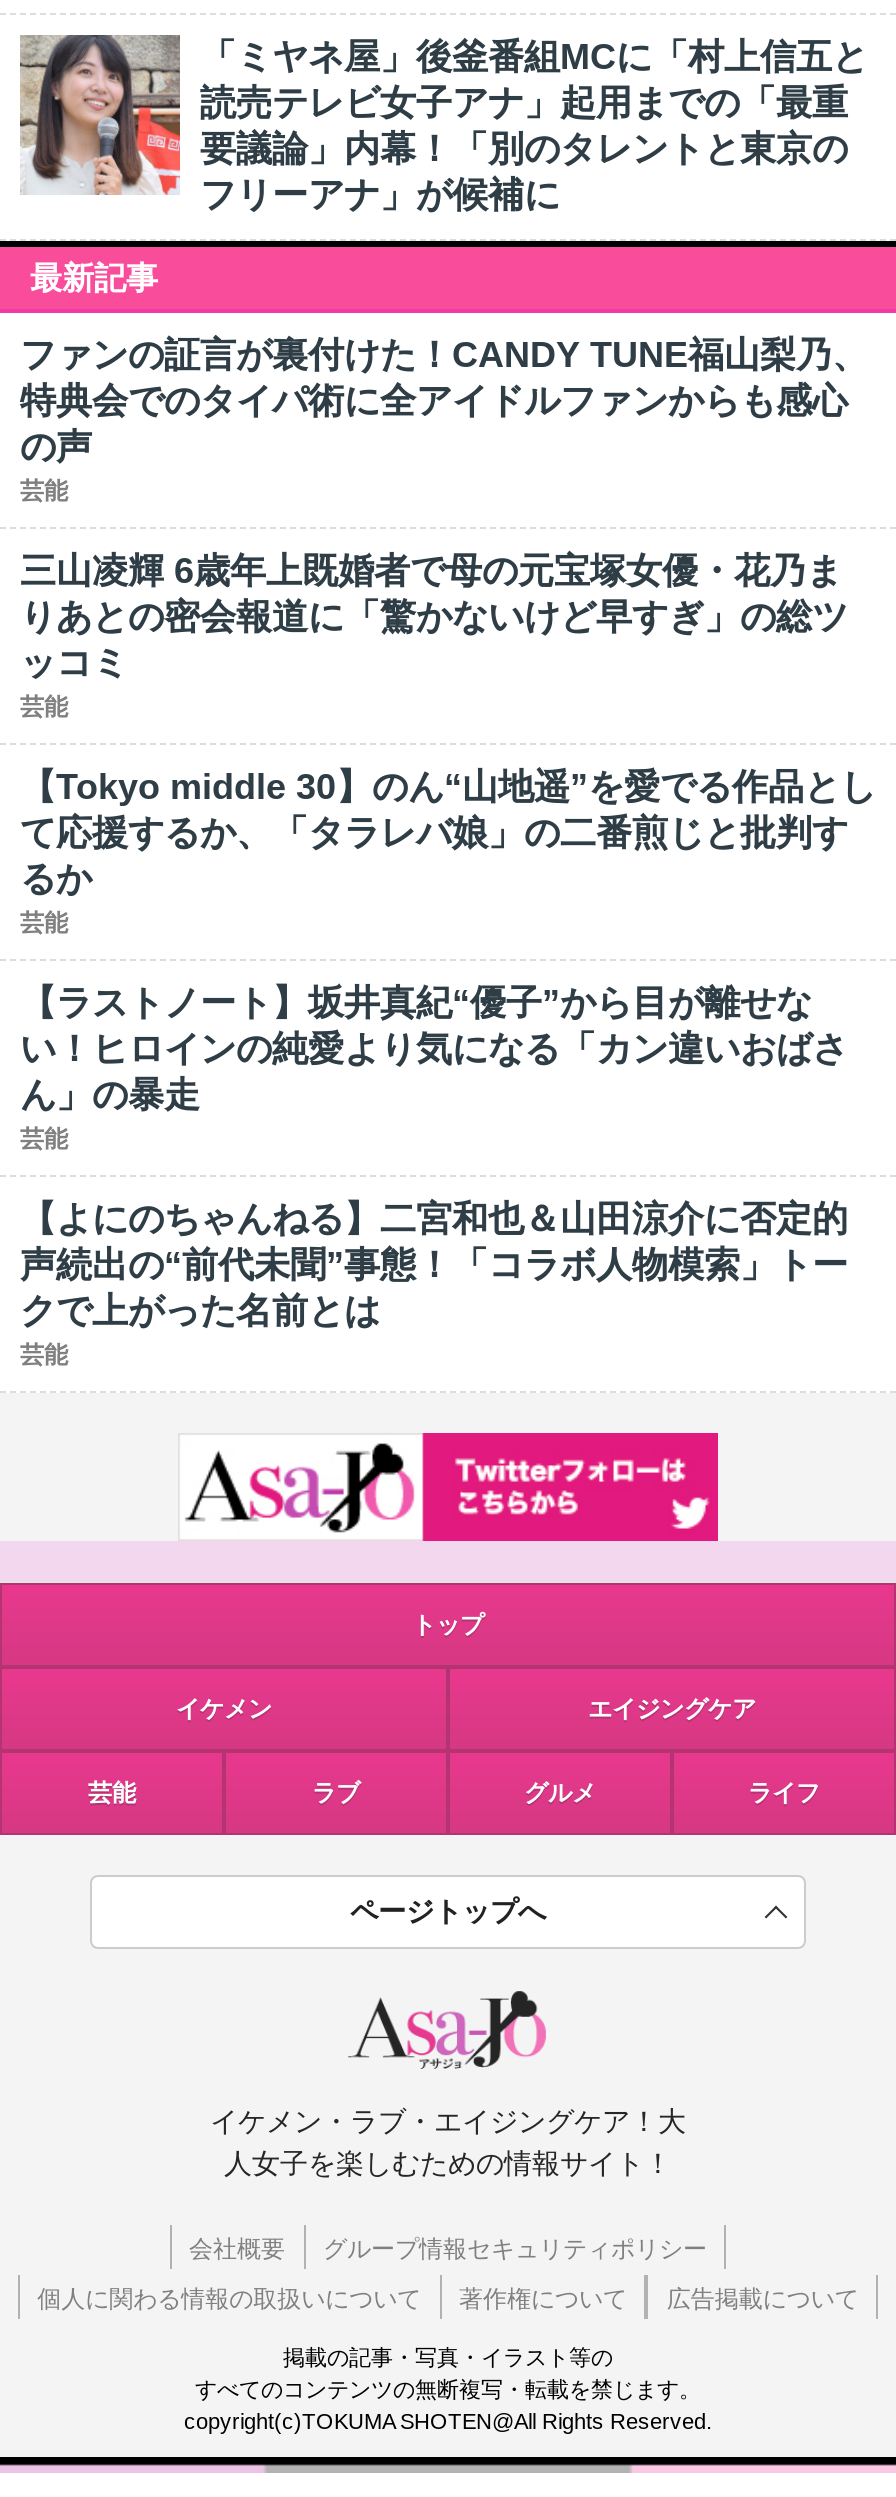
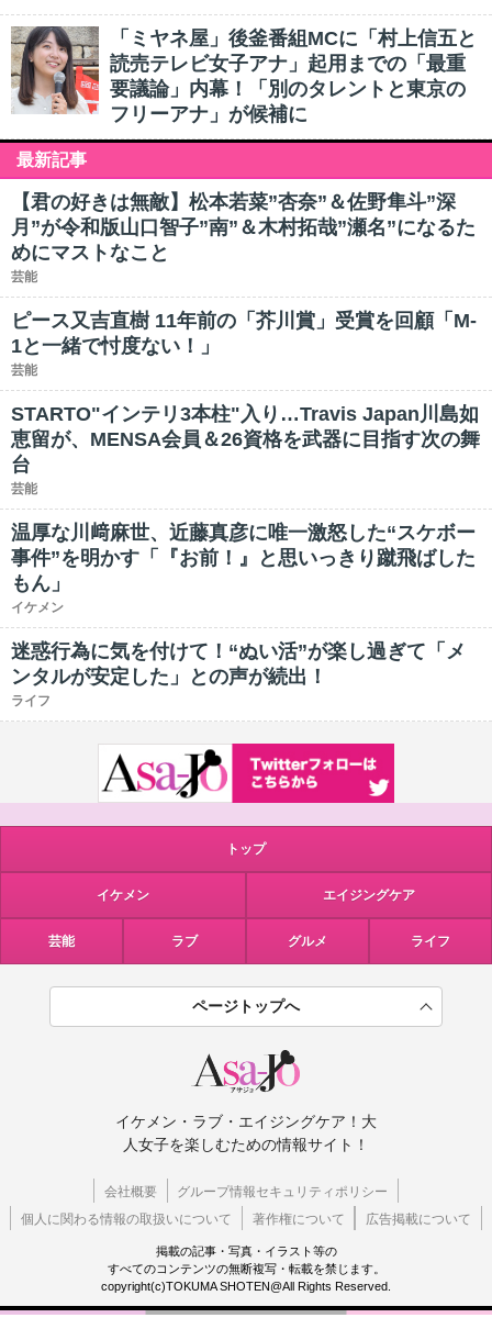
[20,335,868,467] ファンの証言が裏付けた！CANDY TUNE福山梨乃、 | 特典会でのタイパ術に全アイドルファンからも感心 | の声 -> [11,191,476,264] 【君の好きは無敵】松本若菜”杏奈”＆佐野隼斗”深 | 月”が令和版山口智子”南”＆木村拓哉”瀬名”になるた | めにマストなこと
[20,551,848,683] 三山凌輝 6歳年上既婚者で母の元宝塚女優・花乃ま | りあとの密会報道に「驚かないけど早すぎ」の総ツ | ッコミ -> [11,310,477,357] ピース又吉直樹 11年前の「芥川賞」受賞を回顧「M- | 1と一緒で忖度ない！」
[20,767,876,899] 【Tokyo middle 30】のん“山地遥”を愛でる作品とし | て応援するか、「タラレバ娘」の二番煎じと批判す | るか -> [11,403,480,476] STARTO"インテリ3本柱"入り…Travis Japan川島如 | 恵留が、MENSA会員＆26資格を武器に目指す次の舞 | 台
[20,983,848,1153] 【ラストノート】坂井真紀“優子”から目が離せな | い！ヒロインの純愛より気になる「カン違いおばさ | ん」の暴走 | 芸能 -> [11,522,476,615] 温厚な川﨑麻世、近藤真彦に唯一激怒した“スケボー | 事件”を明かす「『お前！』と思いっきり蹴飛ばした | もん」 | イケメン
[20,1199,848,1369] 【よにのちゃんねる】二宮和也＆山田涼介に否定的 | 声続出の“前代未聞”事態！「コラボ人物模索」トー | クで上がった名前とは | 芸能 -> [11,640,466,708] 迷惑行為に気を付けて！“ぬい活”が楽し過ぎて「メ | ンタルが安定した」との声が続出！ | ライフ

